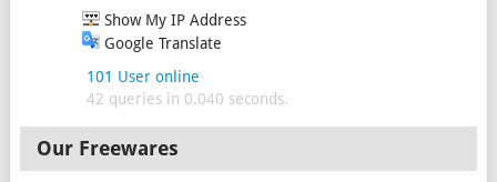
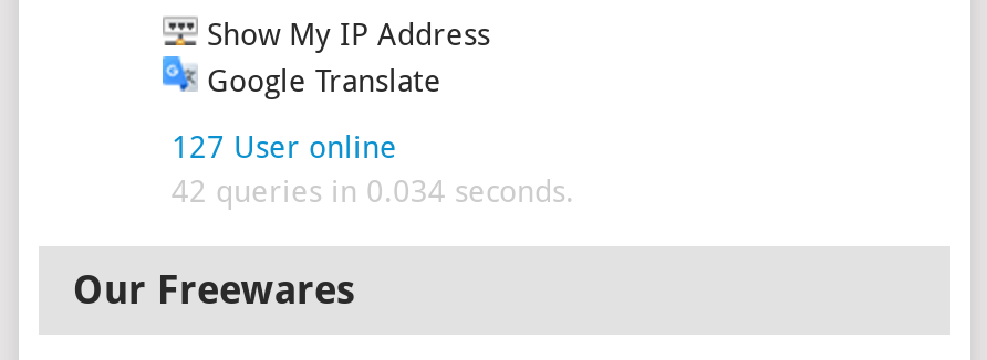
[82,67,200,85] 101 User online -> [163,129,397,164] 127 User online
[82,90,288,107] 42 queries in 0.040 seconds. -> [163,173,574,208] 42 queries in 0.034 seconds.

